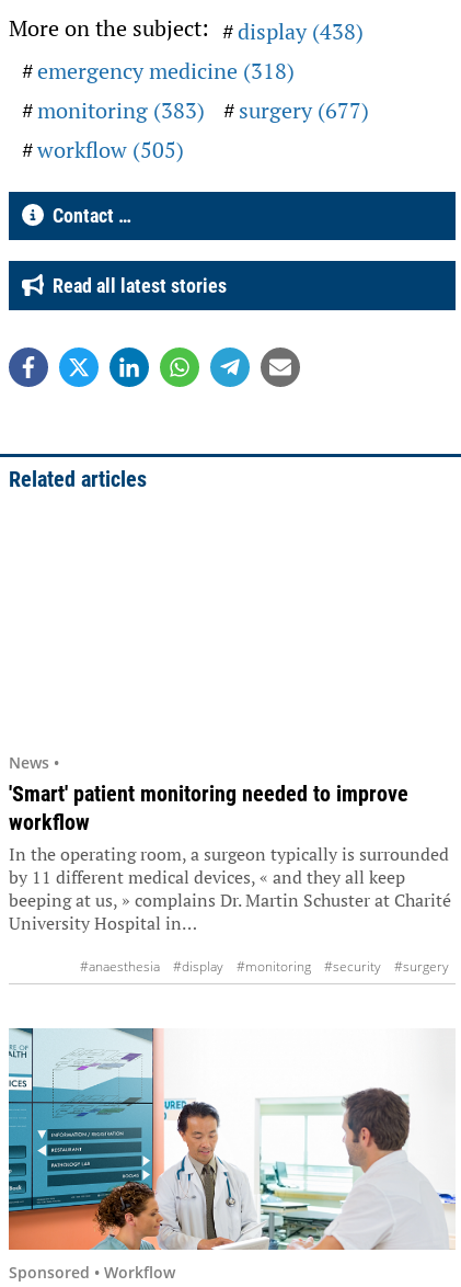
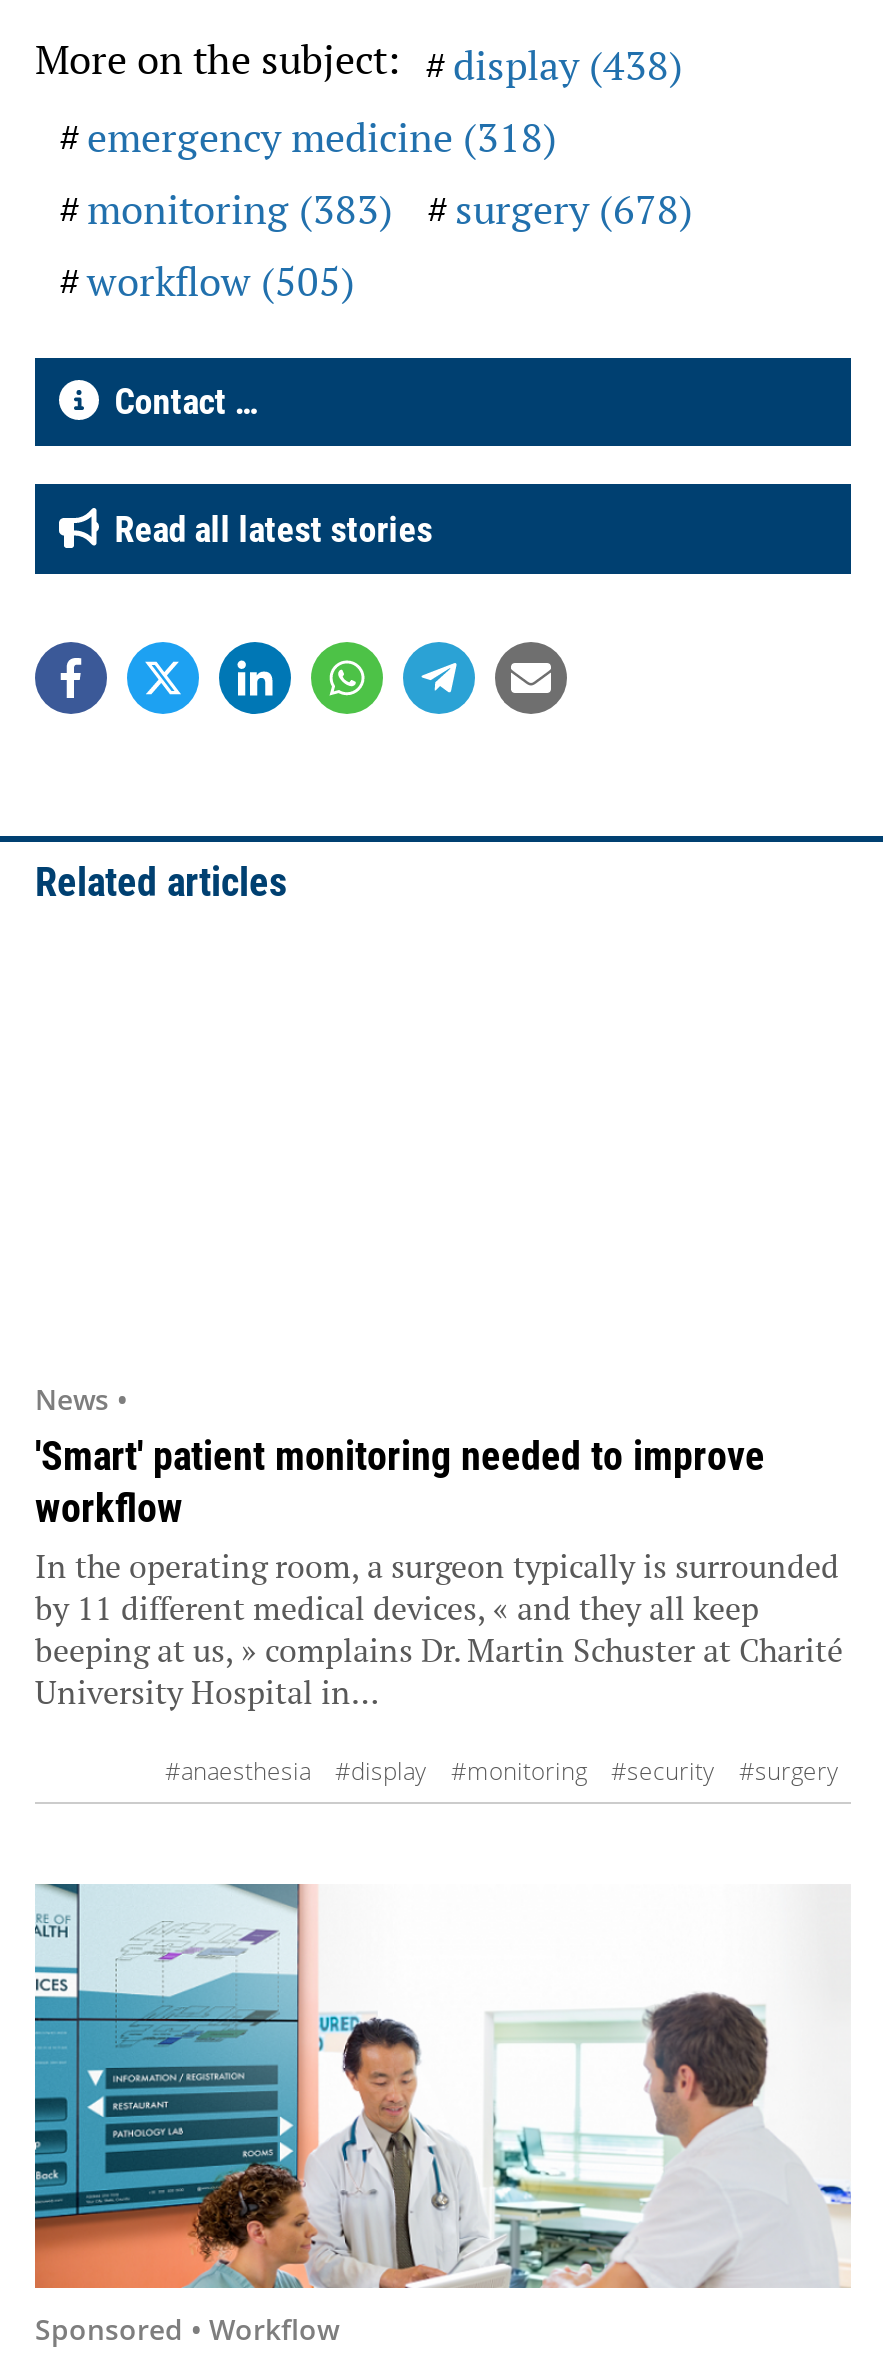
[37,95,369,125] monitoring (383) surgery (677) -> [87,181,693,235] monitoring (383) surgery (678)

